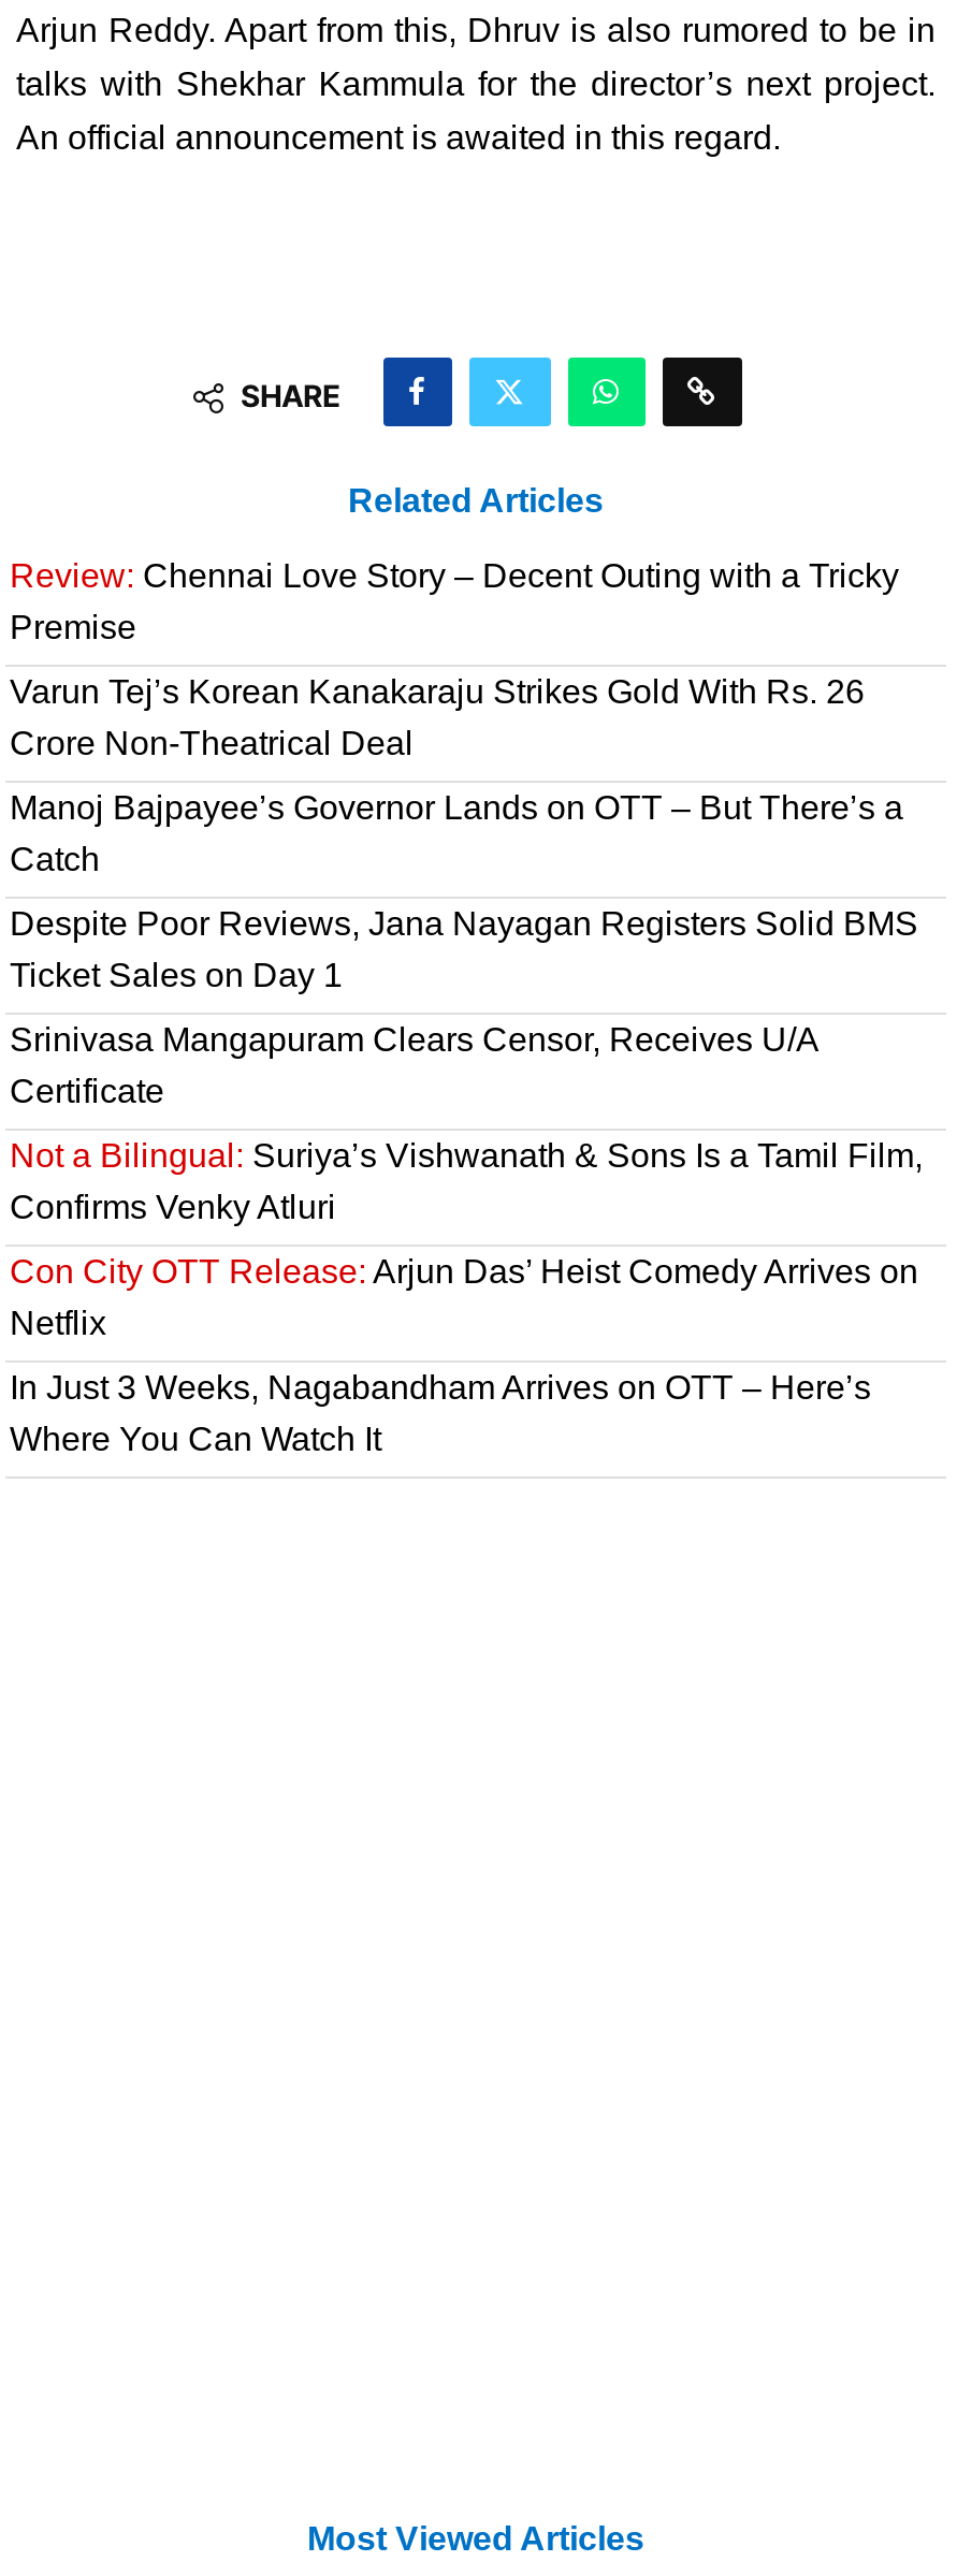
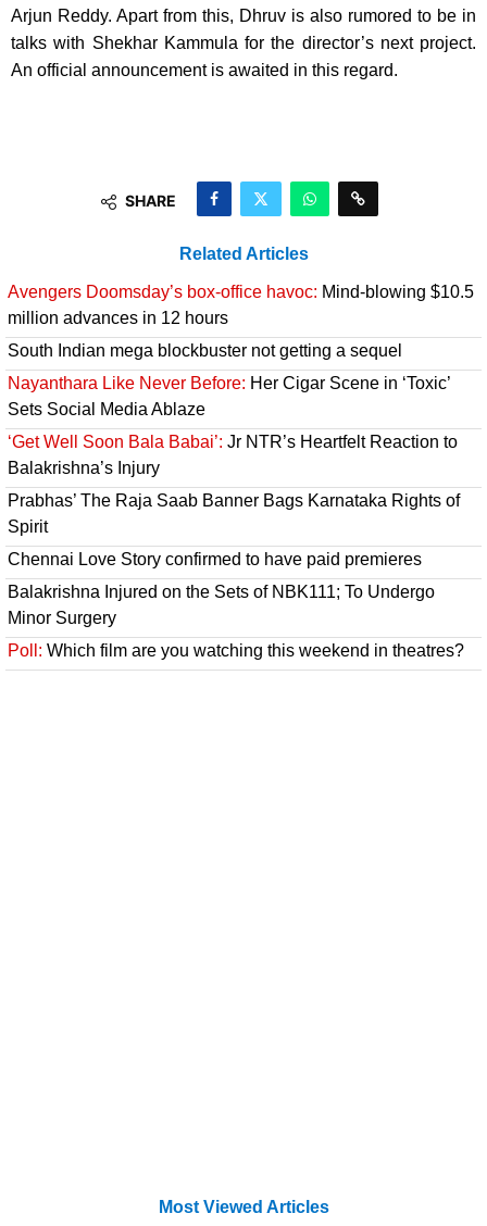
[10,557,899,645] Review: Chennai Love Story – Decent Outing with a Tricky | Premise -> [8,283,474,327] Avengers Doomsday’s box-office havoc: Mind-blowing $10.5 | million advances in 12 hours
[10,673,865,761] Varun Tej’s Korean Kanakaraju Strikes Gold With Rs. 26 | Crore Non-Theatrical Deal -> [8,341,402,360] South Indian mega blockbuster not getting a sequel
[10,789,903,877] Manoj Bajpayee’s Governor Lands on OTT – But There’s a | Catch -> [8,374,450,418] Nayanthara Like Never Before: Her Cigar Scene in ‘Toxic’ | Sets Social Media Ablaze
[10,905,918,993] Despite Poor Reviews, Jana Nayagan Registers Solid BMS | Ticket Sales on Day 1 -> [8,433,458,477] ‘Get Well Soon Bala Babai’: Jr NTR’s Heartfelt Reaction to | Balakrishna’s Injury
[10,1021,817,1109] Srinivasa Mangapuram Clears Censor, Receives U/A | Certificate -> [8,491,460,536] Prabhas’ The Raja Saab Banner Bags Karnataka Rights of | Spirit
[10,1137,923,1225] Not a Bilingual: Suriya’s Vishwanath & Sons Is a Tamil Film, | Confirms Venky Atluri -> [8,550,422,568] Chennai Love Story confirmed to have paid premieres
[10,1253,918,1341] Con City OTT Release: Arjun Das’ Heist Comedy Arrives on | Netflix -> [8,583,435,627] Balakrishna Injured on the Sets of NBK111; To Undergo | Minor Surgery
[10,1369,871,1457] In Just 3 Weeks, Nagabandham Arrives on OTT – Here’s | Where You Can Watch It -> [8,641,464,660] Poll: Which film are you watching this weekend in theatres?

